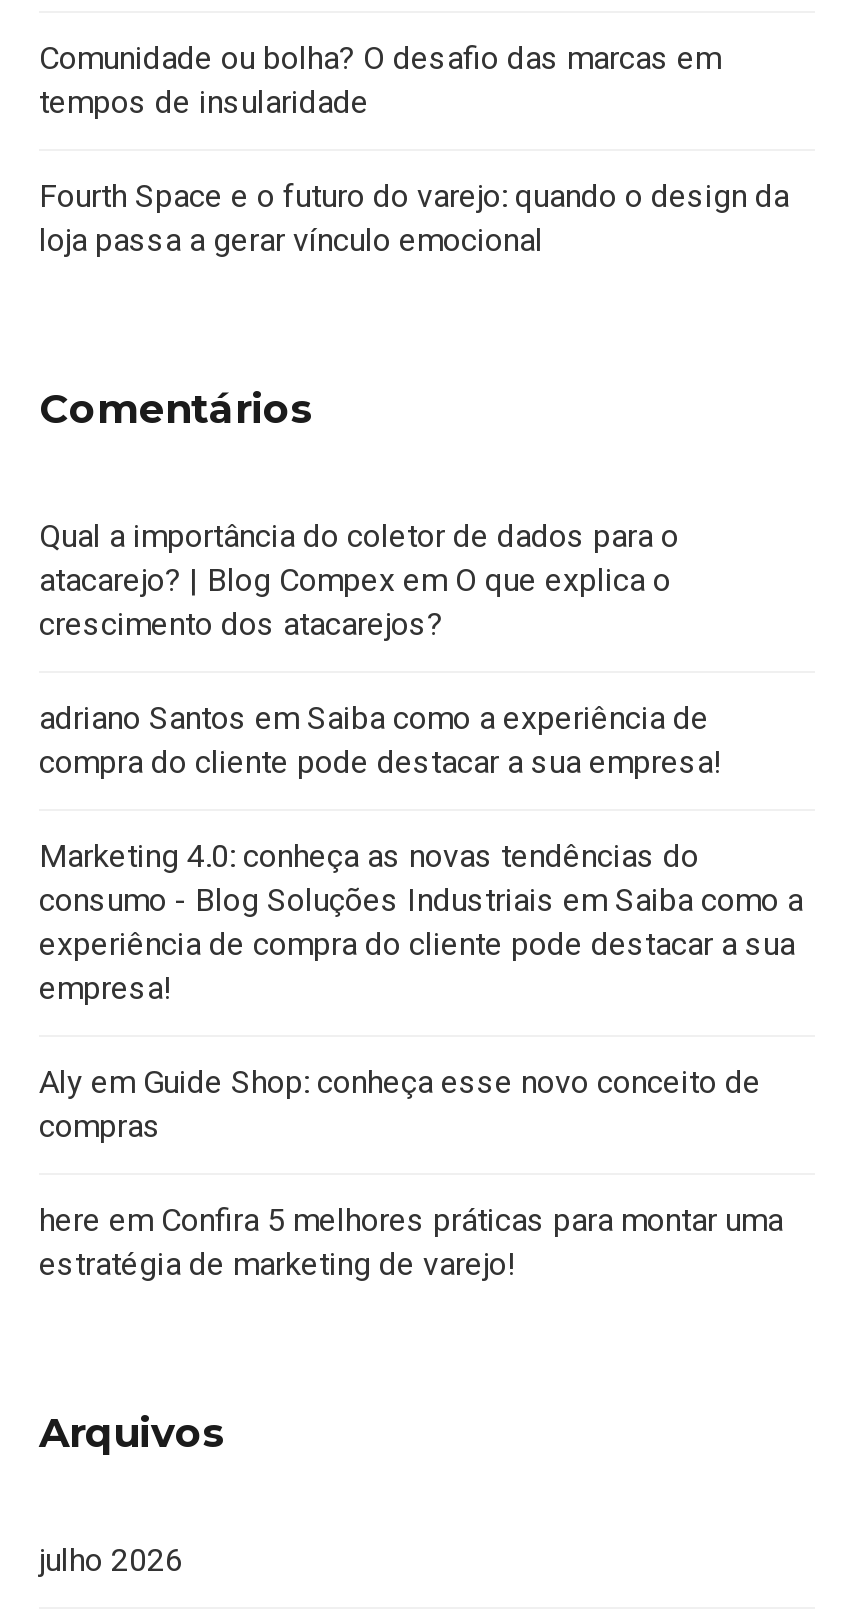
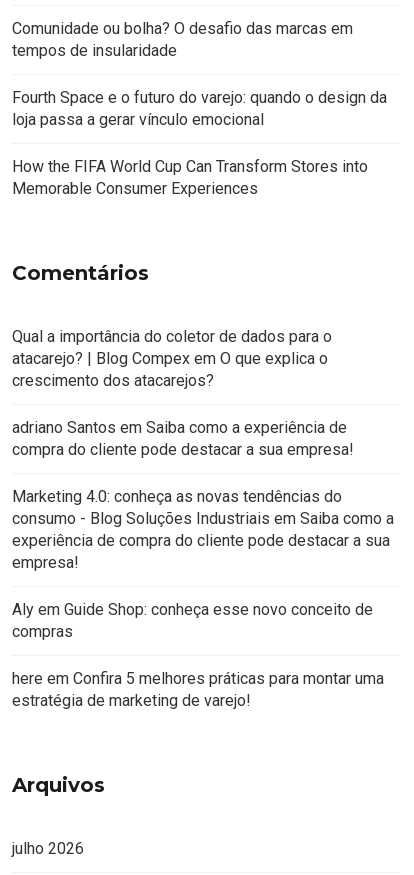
none -> [12,157,368,198] How the FIFA World Cup Can Transform Stores into | Memorable Consumer Experiences

